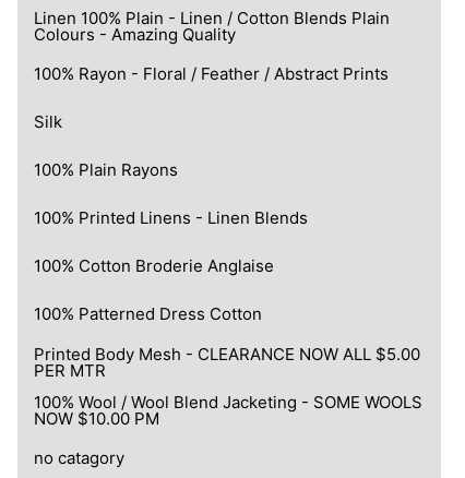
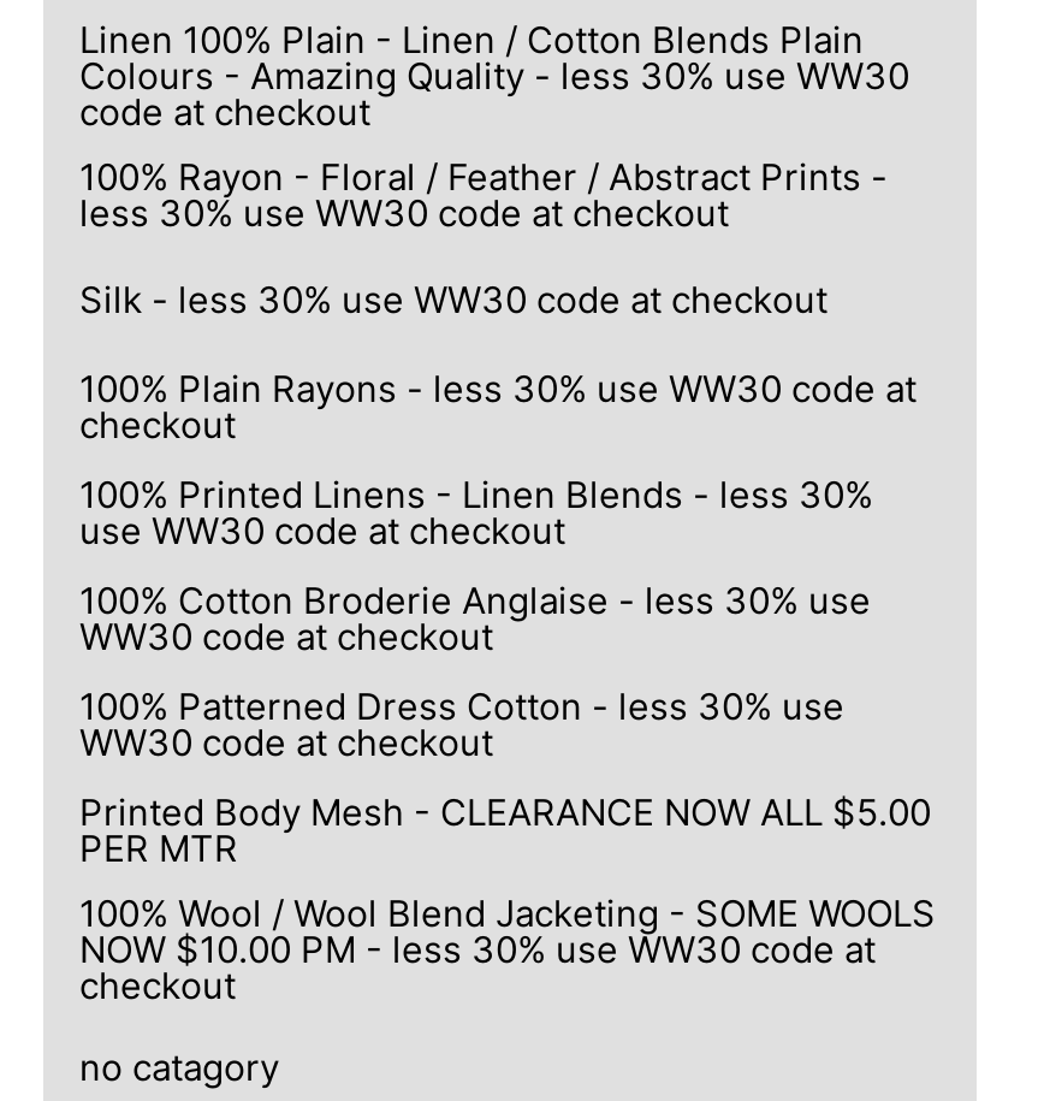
[34,23,389,324] Colours - Amazing Quality | 100% Rayon - Floral / Feather / Abstract Prints | Silk | 100% Plain Rayons | 100% Printed Linens - Linen Blends | 100% Cotton Broderie Anglaise | 100% Patterned Dress Cotton -> [79,52,917,764] Colours - Amazing Quality - less 30% use WW30 | code at checkout | 100% Rayon - Floral / Feather / Abstract Prints - | less 30% use WW30 code at checkout | Silk - less 30% use WW30 code at checkout | 100% Plain Rayons - less 30% use WW30 code at | checkout | 100% Printed Linens - Linen Blends - less 30% | use WW30 code at checkout | 100% Cotton Broderie Anglaise - less 30% use | WW30 code at checkout | 100% Patterned Dress Cotton - less 30% use | WW30 code at checkout
[34,408,159,428] NOW $10.00 PM -> [79,925,876,1007] NOW $10.00 PM - less 30% use WW30 code at | checkout

